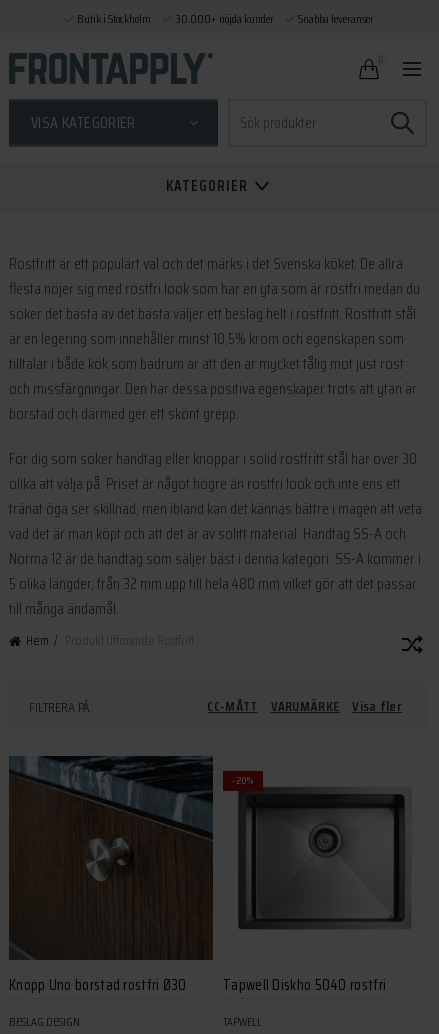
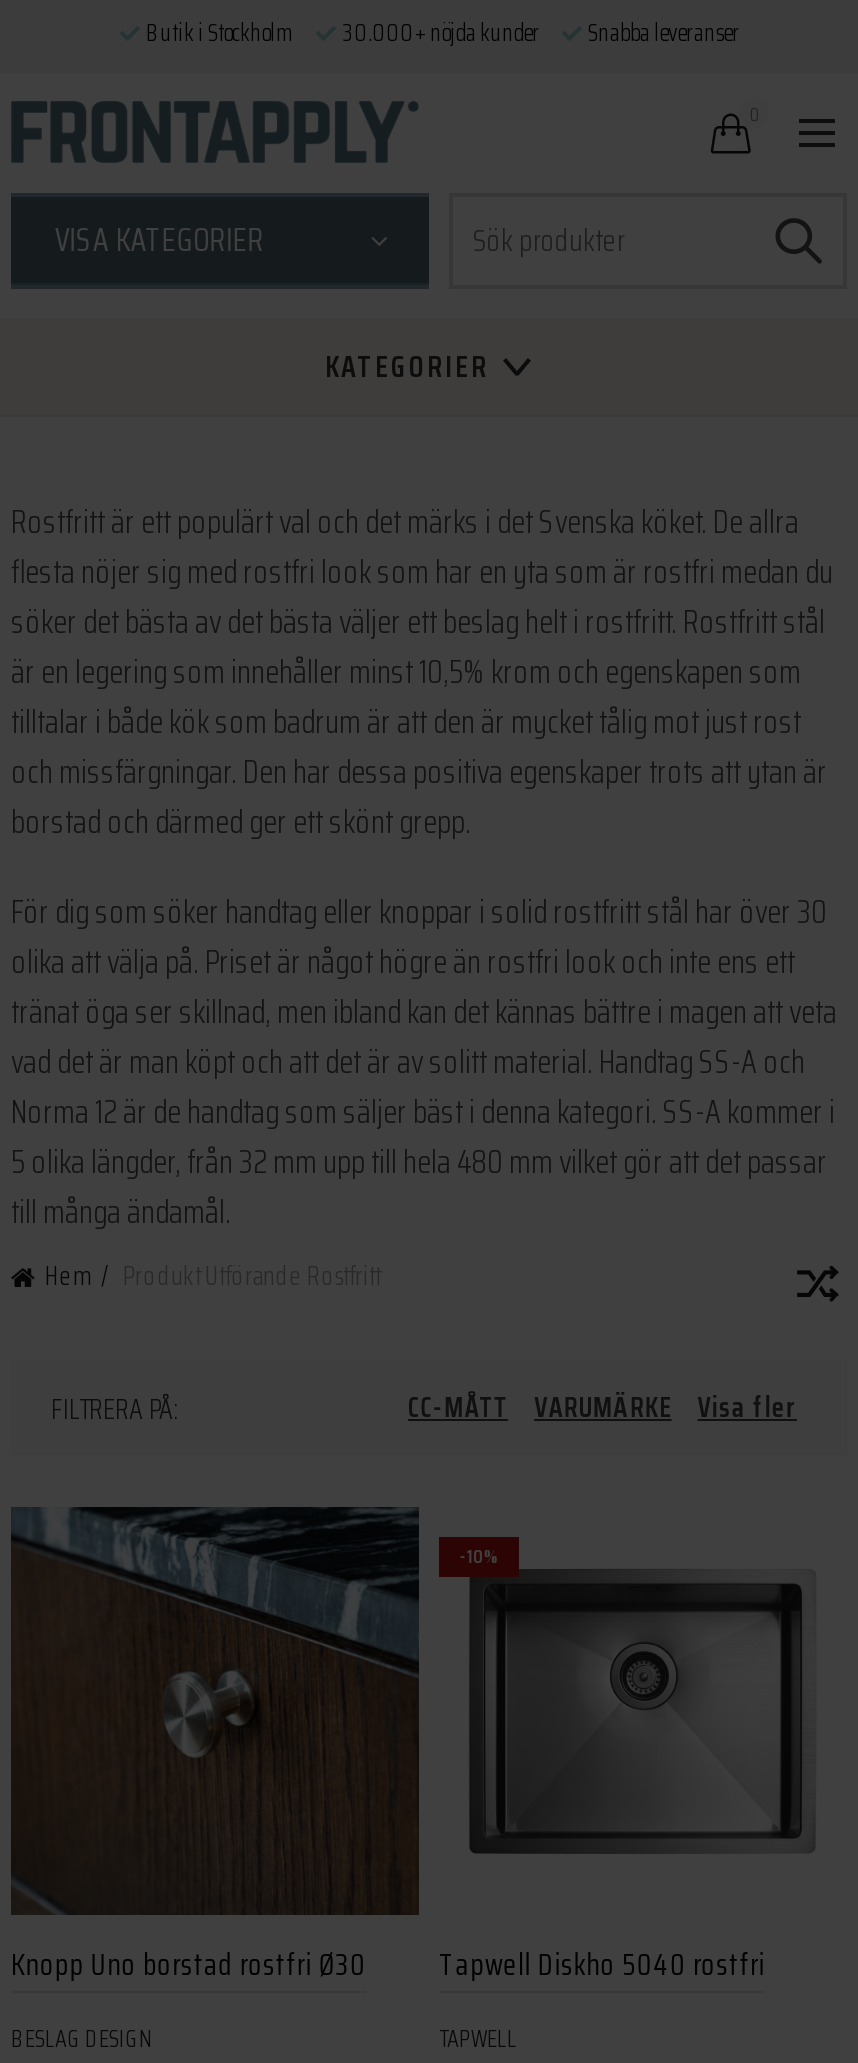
[232,773,254,788] -20% -> [459,1540,499,1570] -10%

